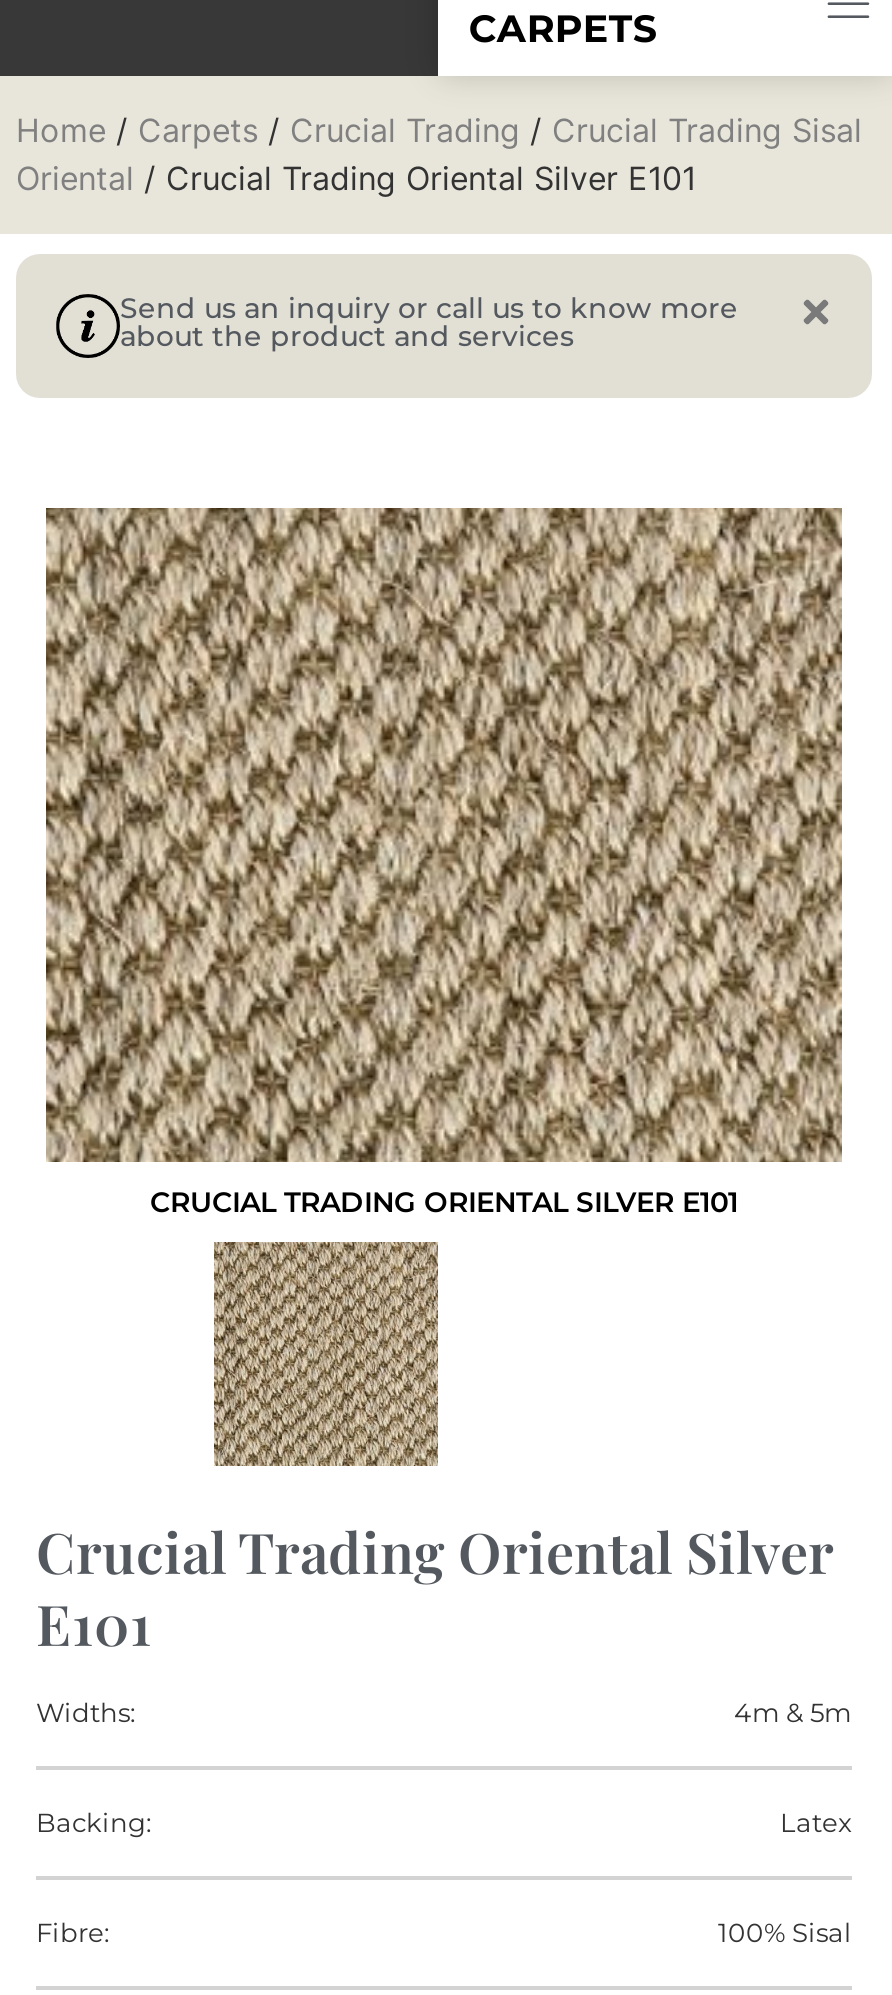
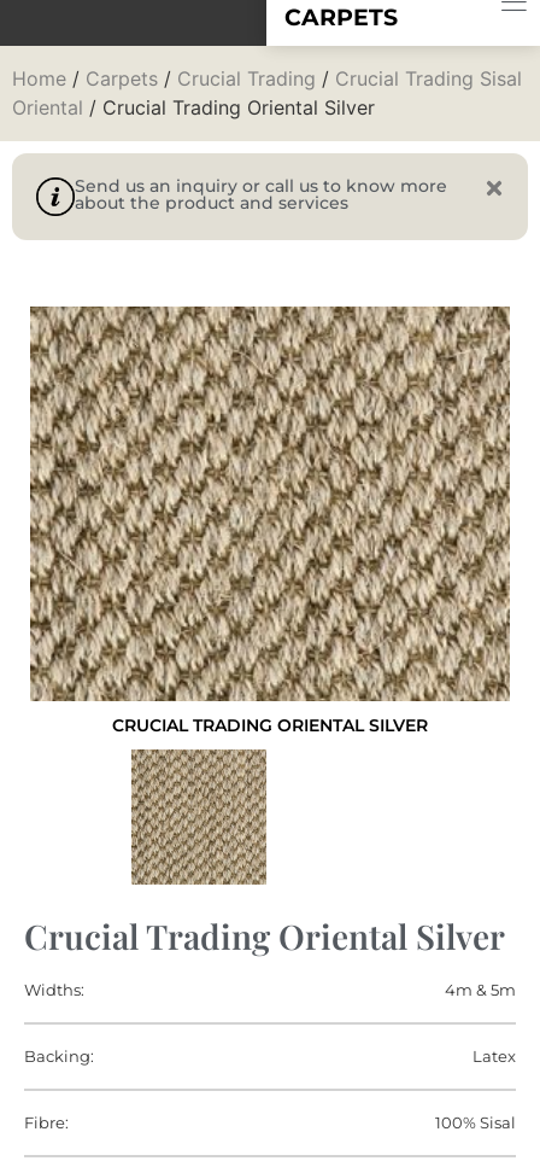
[16,158,696,198] Oriental / Crucial Trading Oriental Silver E101 -> [12,95,375,119] Oriental / Crucial Trading Oriental Silver
[150,1184,738,1220] CRUCIAL TRADING ORIENTAL SILVER E101 -> [112,714,428,736] CRUCIAL TRADING ORIENTAL SILVER
[36,1586,152,1660] E101 -> none

